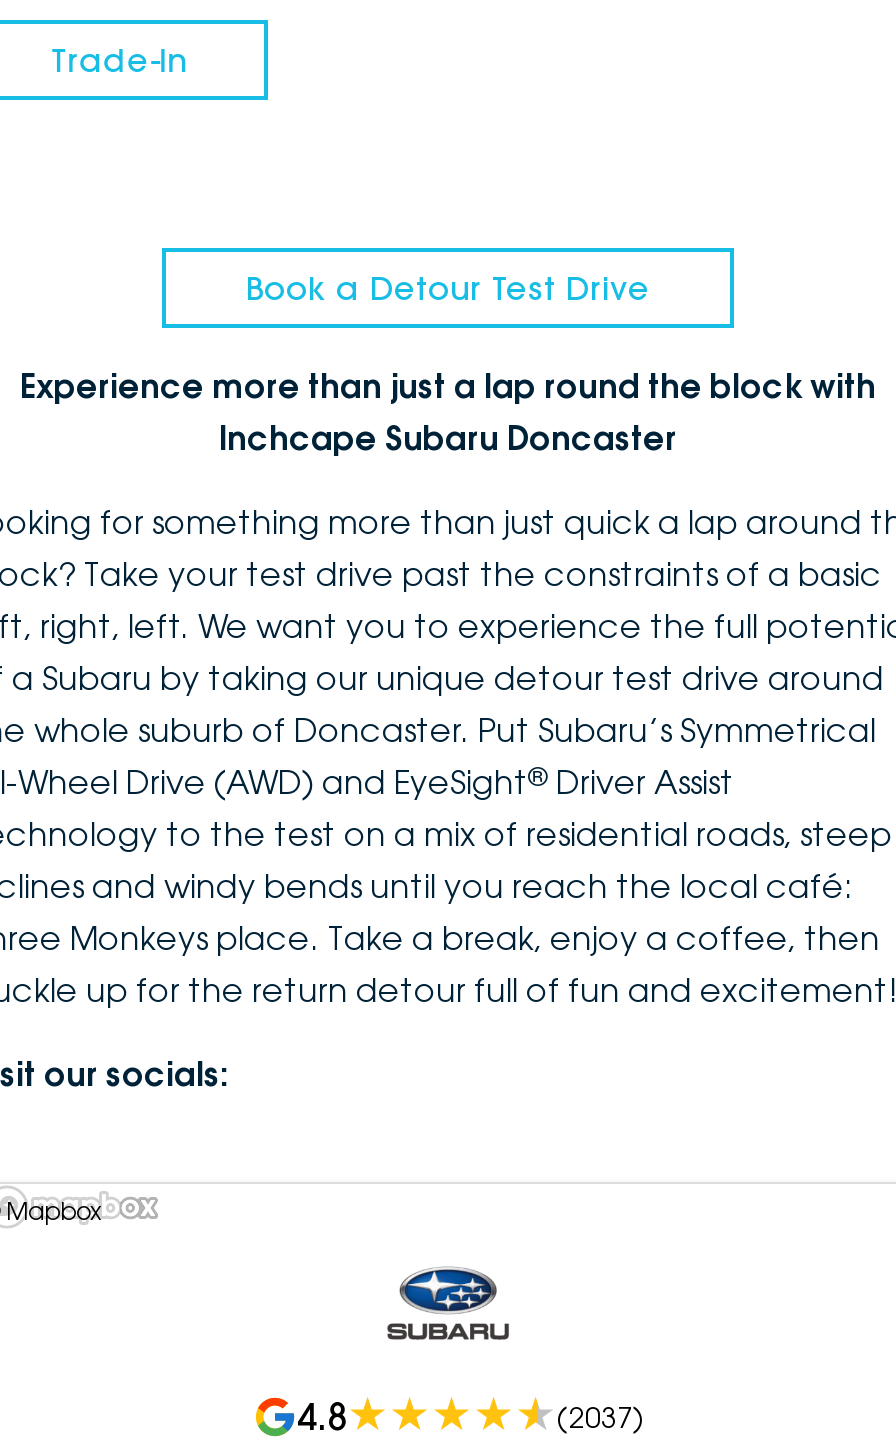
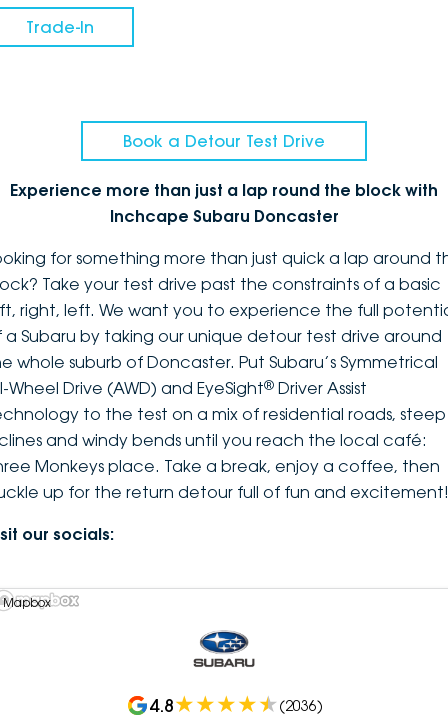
[557,1400,645,1434] (2037) -> [278,697,322,714] (2036)

